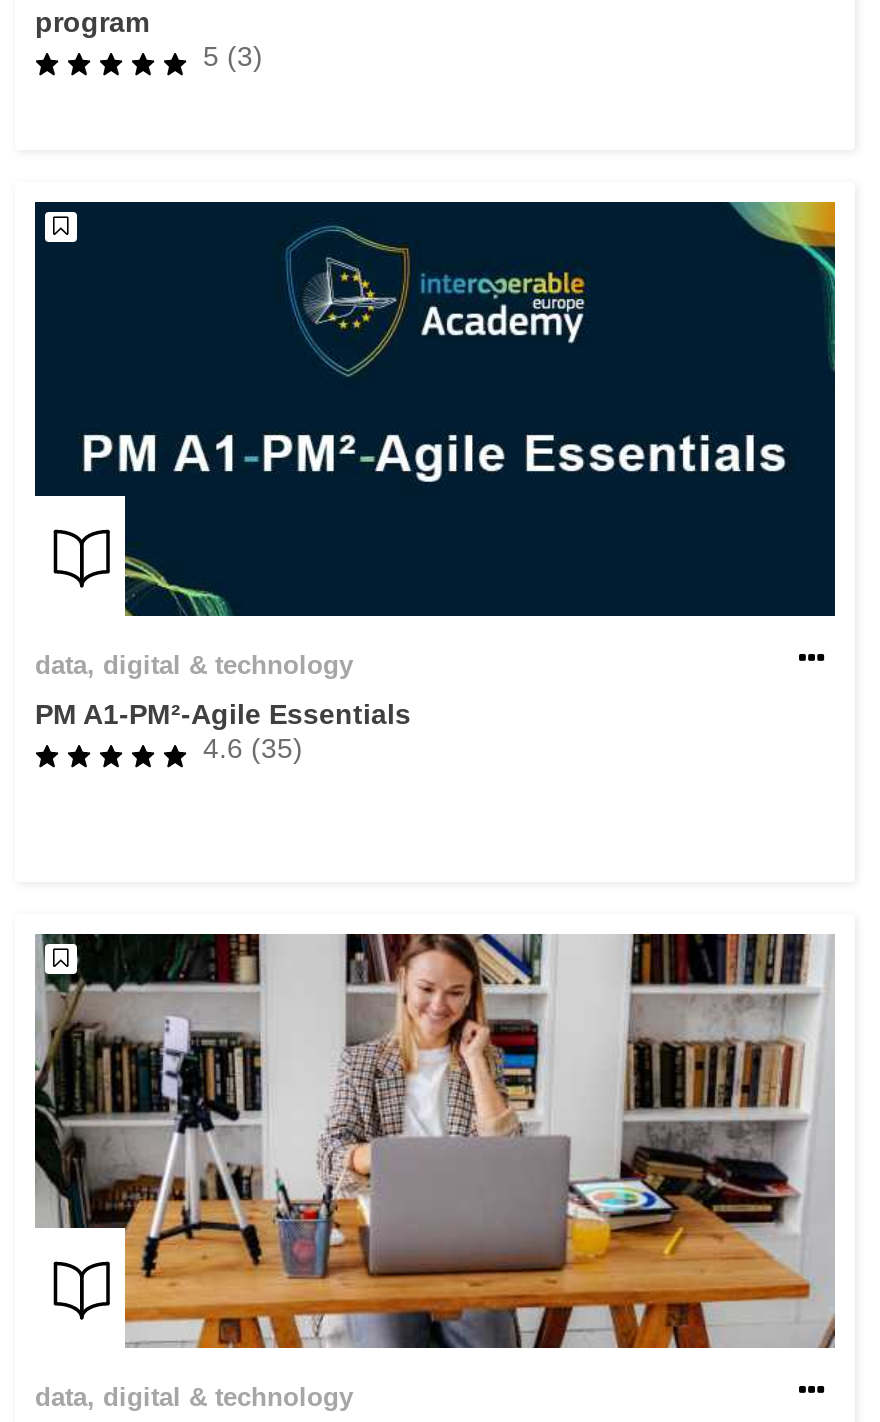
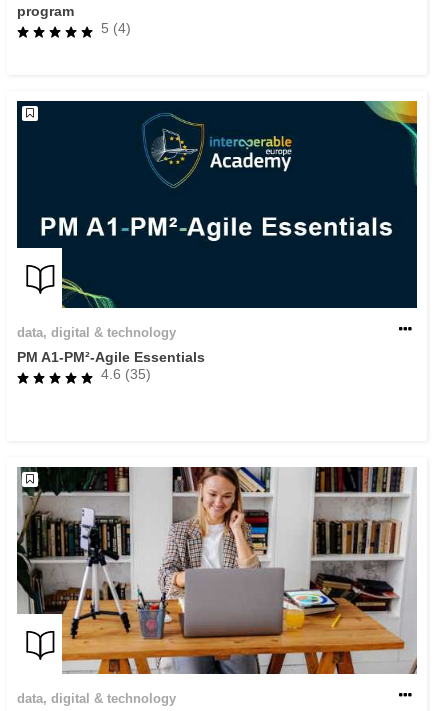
[203,40,263,72] 5 (3) -> [101,20,131,36] 5 (4)

